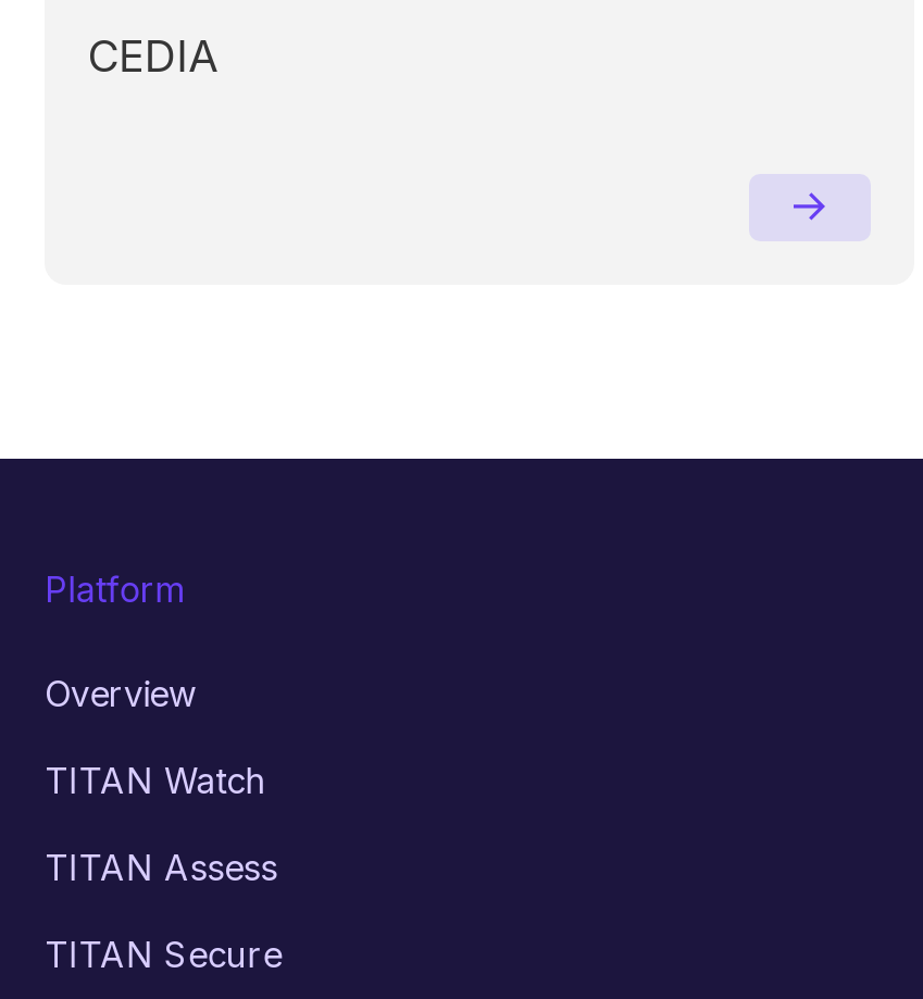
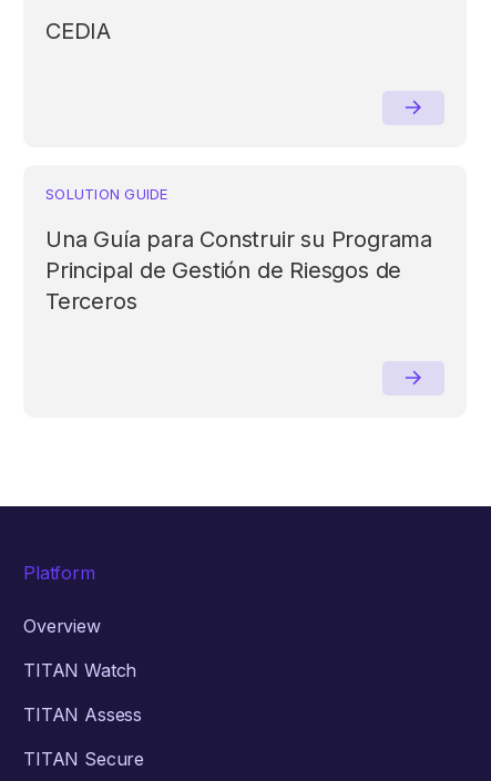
none -> [45,185,432,314] SOLUTION GUIDE | Una Guía para Construir su Programa | Principal de Gestión de Riesgos de | Terceros

